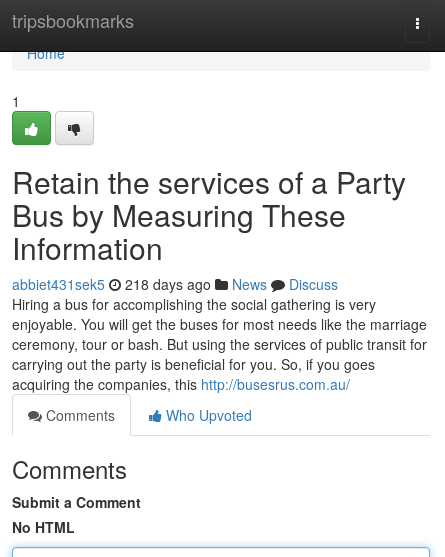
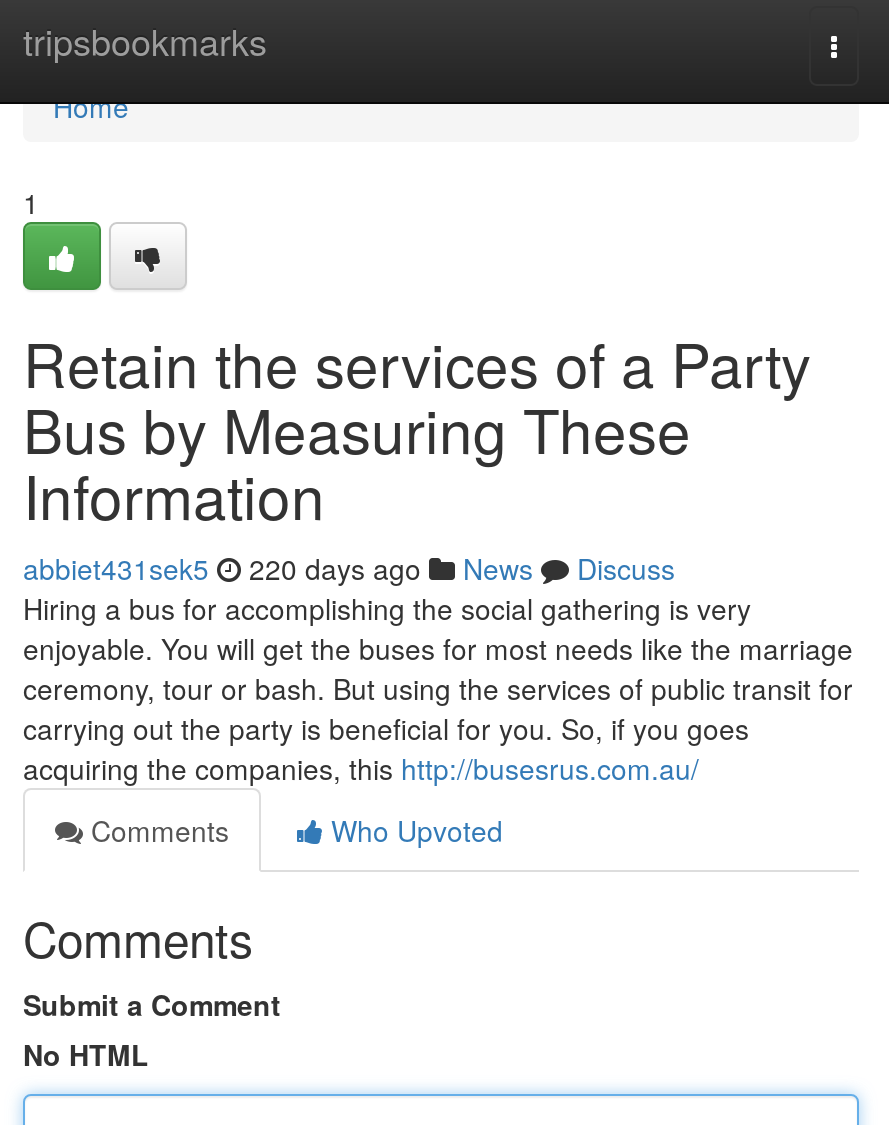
[12,274,338,294] abbiet431sek5 218 days ago News Discuss -> [23,548,675,588] abbiet431sek5 220 days ago News Discuss

